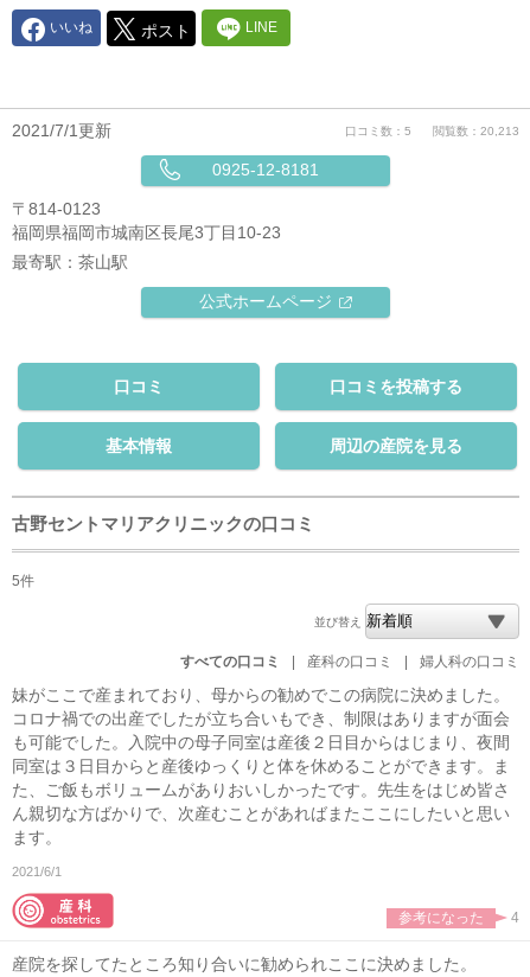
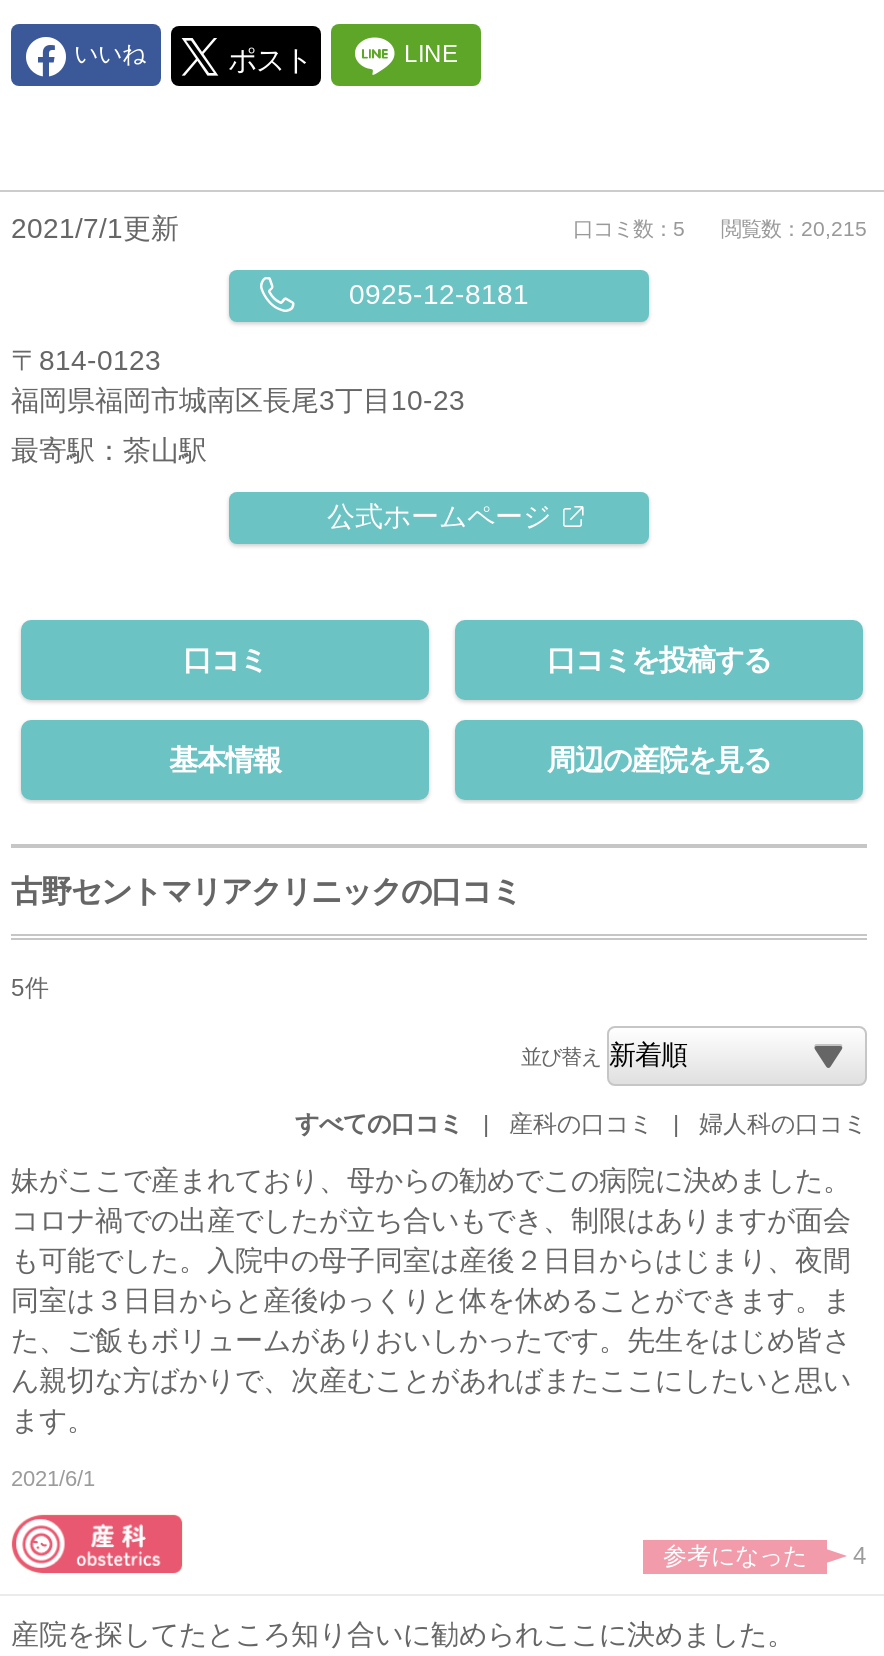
[345,124,519,137] 口コミ数：5 閲覧数：20,213 -> [573,218,867,240] 口コミ数：5 閲覧数：20,215

